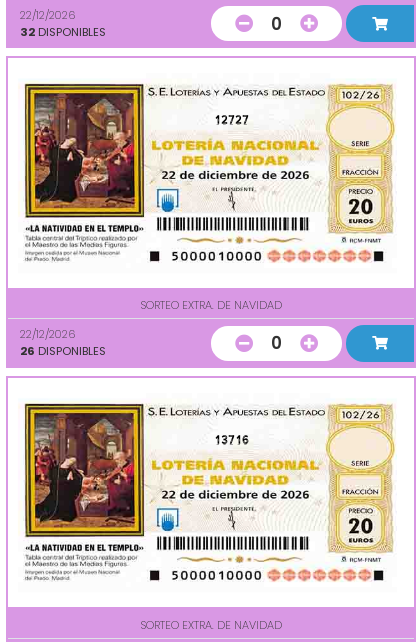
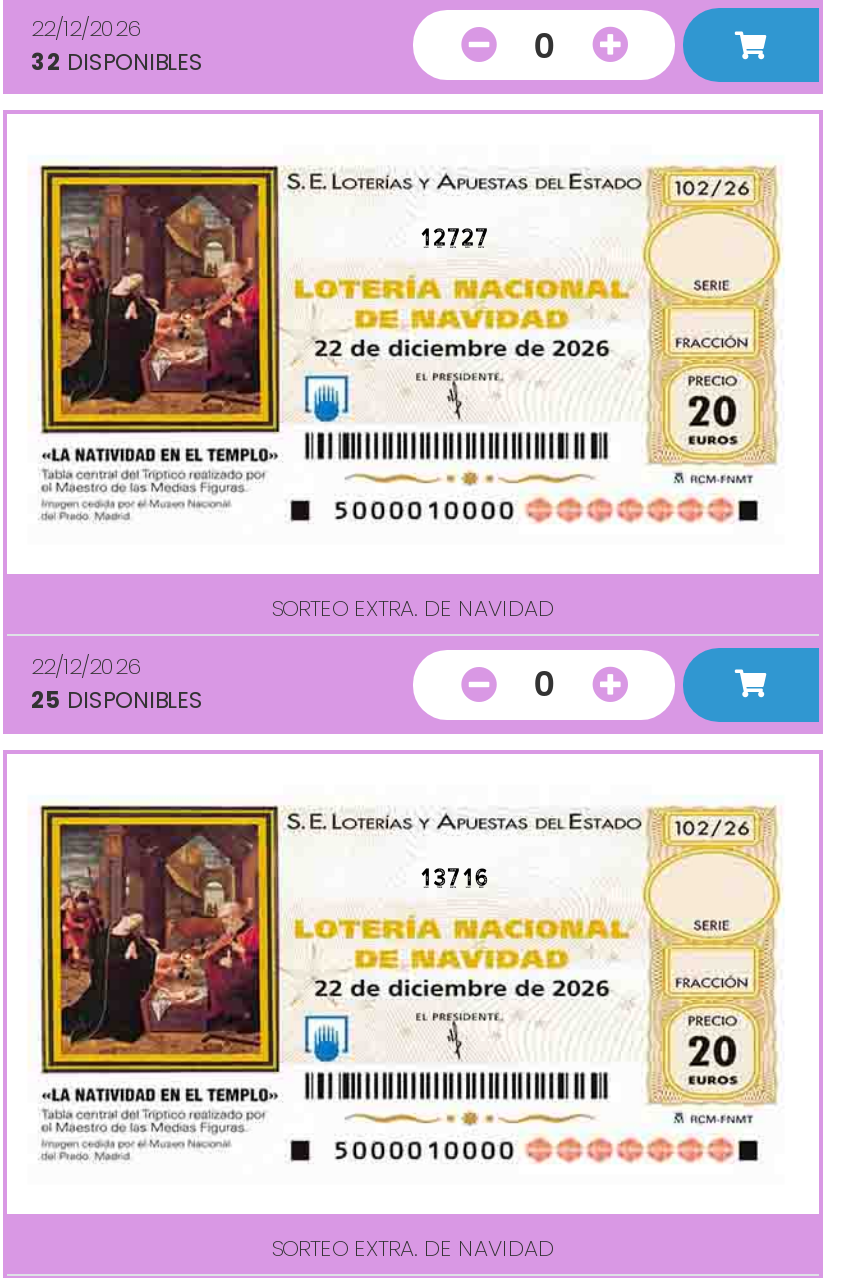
[20,343,106,359] 26 DISPONIBLES -> [31,685,203,717] 25 DISPONIBLES

